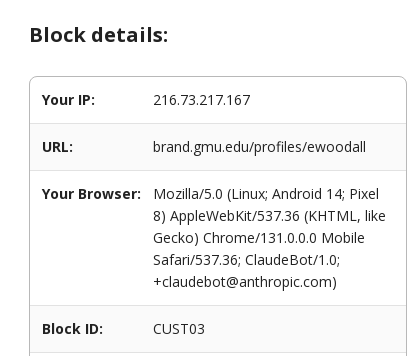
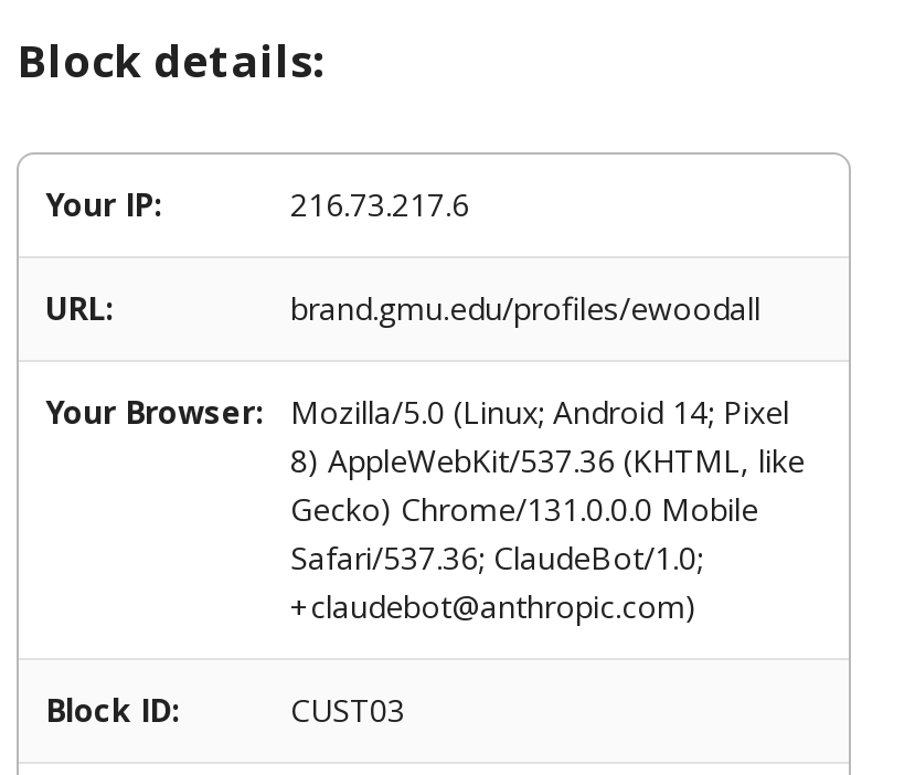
[153,90,250,109] 216.73.217.167 -> [290,183,469,225] 216.73.217.6

